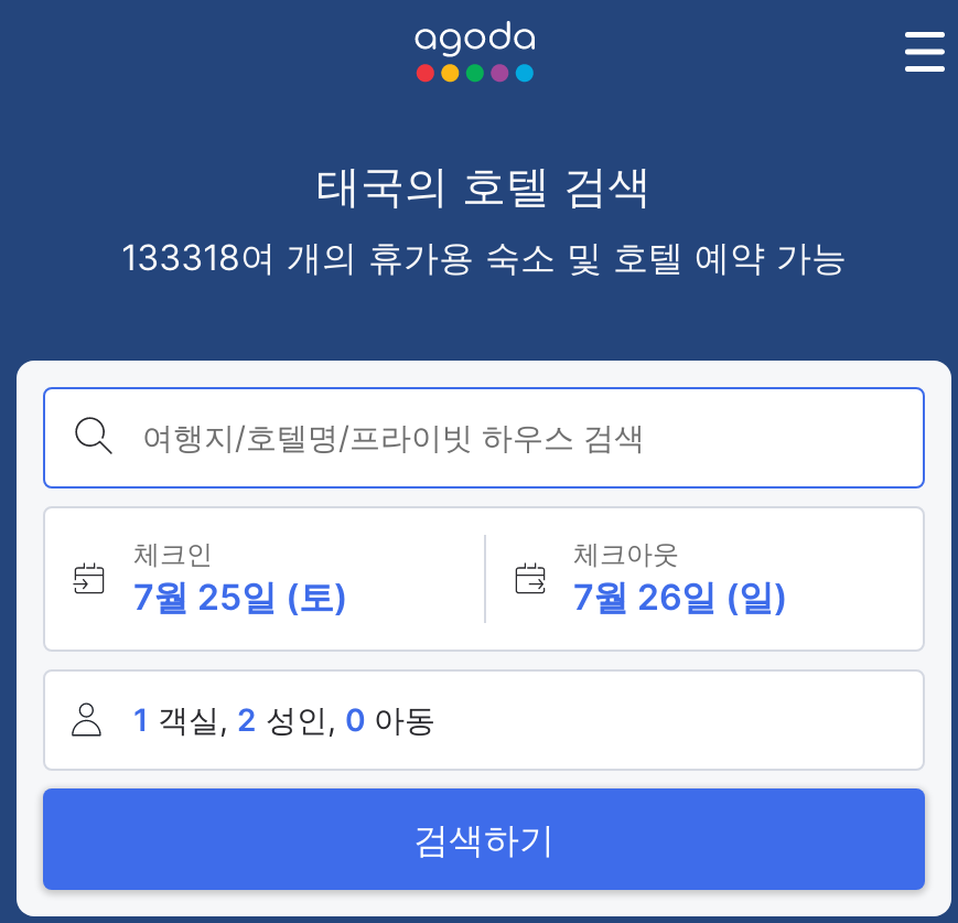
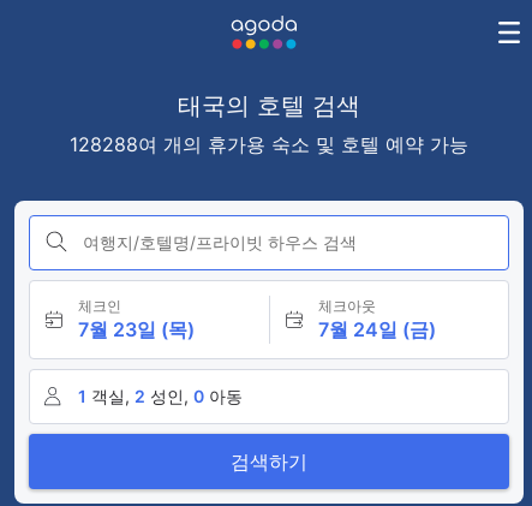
[121,235,847,279] 133318여 개의 휴가용 숙소 및 호텔 예약 가능 -> [70,132,468,156] 128288여 개의 휴가용 숙소 및 호텔 예약 가능
[133,575,347,619] 7월 25일 (토) -> [78,317,195,341] 7월 23일 (목)
[573,575,787,619] 7월 26일 (일) -> [318,317,435,341] 7월 24일 (금)

